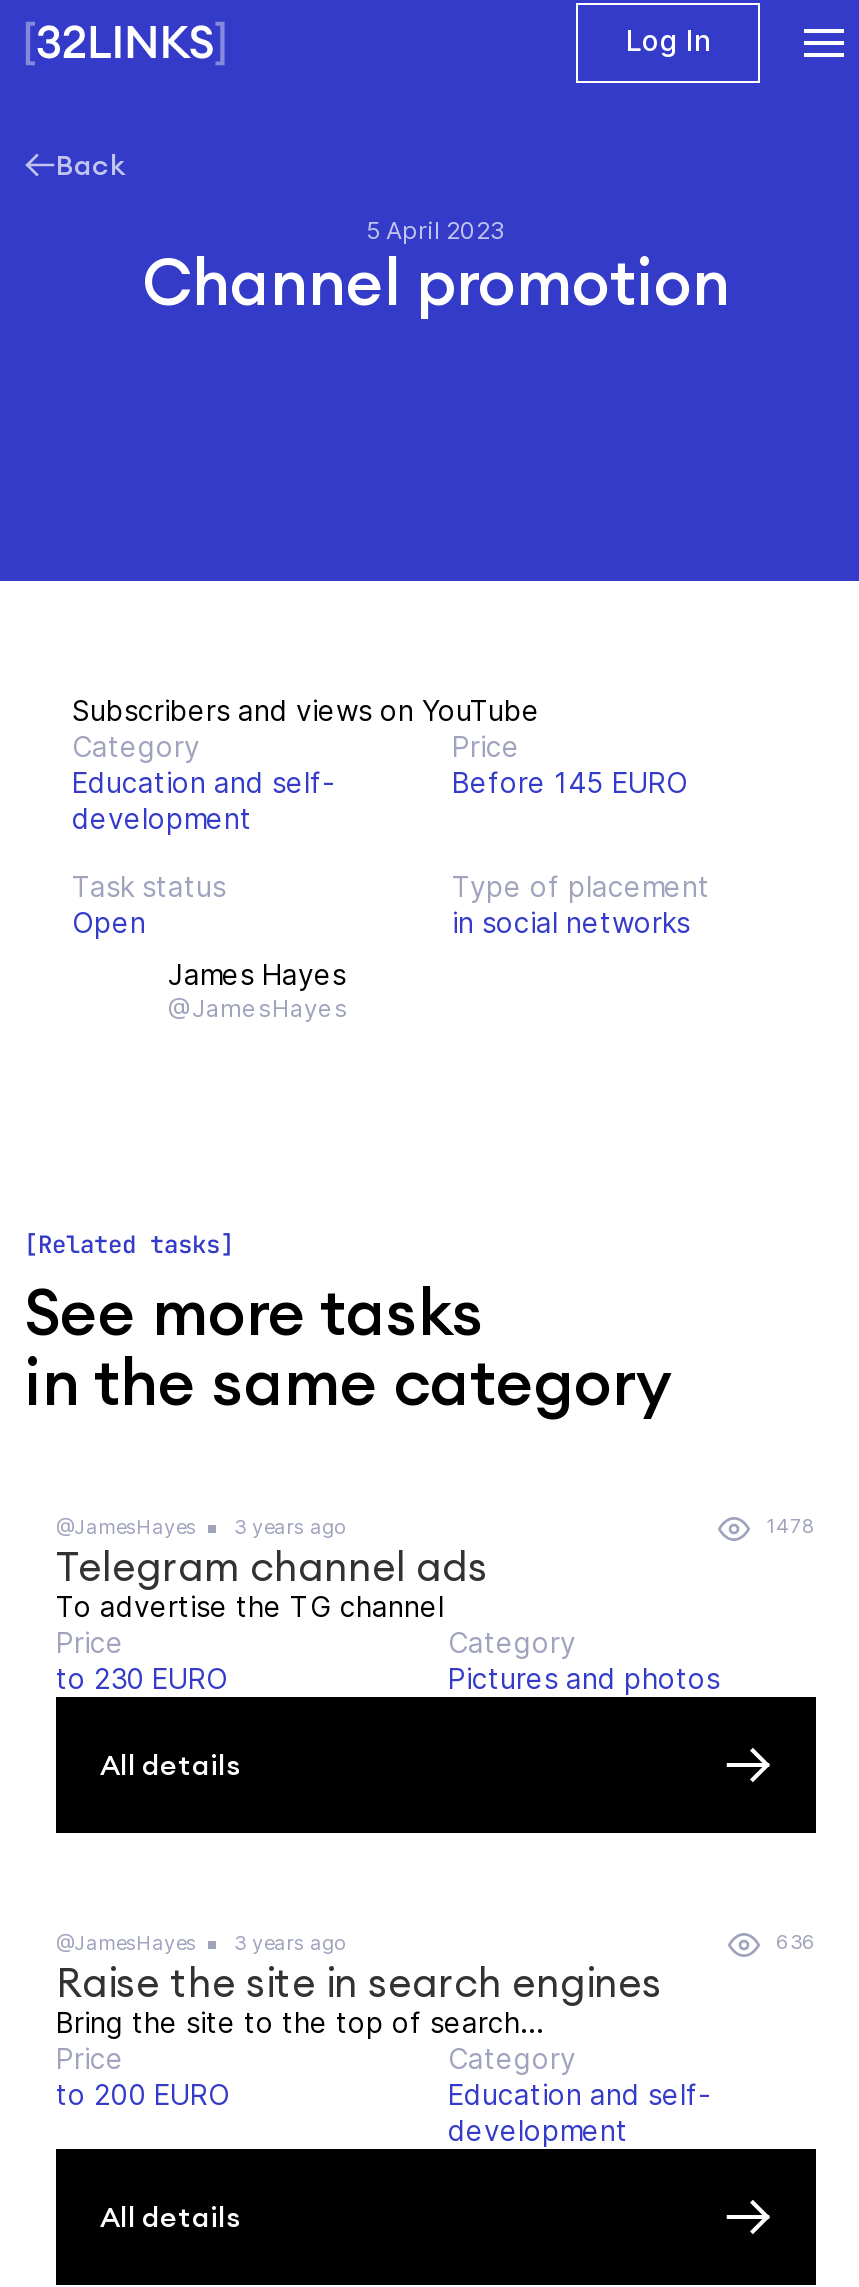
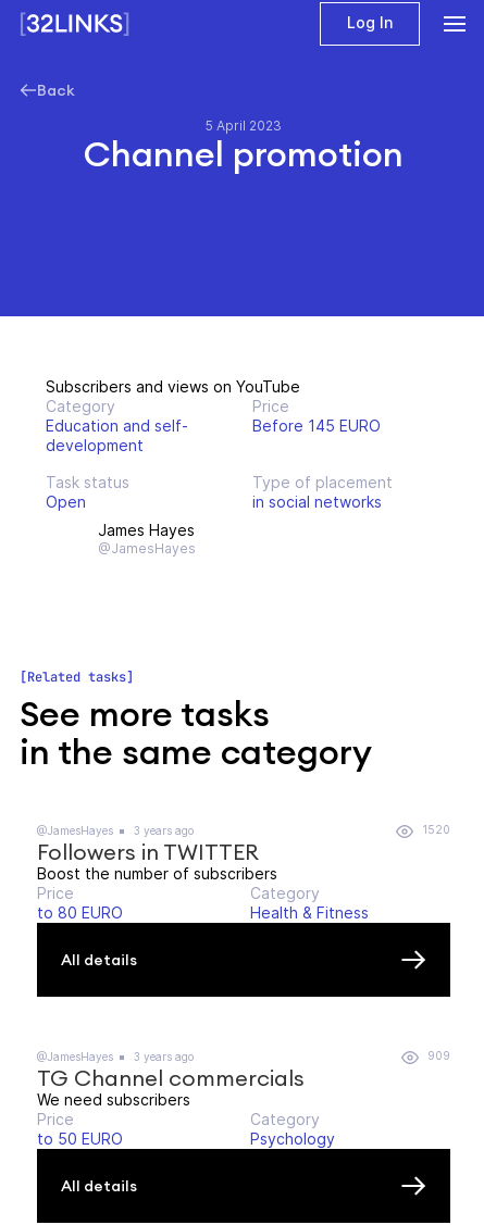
[56,1513,816,1623] 1478 | Telegram channel ads | To advertise the TG channel -> [37,823,450,883] 1520 | Followers in TWITTER | Boost the number of subscribers
[56,1661,228,1695] to 230 EURO -> [37,903,123,922] to 80 EURO
[448,1661,720,1695] Pictures and photos -> [250,903,369,922] Health & Fitness
[56,1929,816,2039] 636 | Raise the site in search engines | Bring the site to the top of search... -> [37,1049,450,1109] 909 | TG Channel commercials | We need subscribers
[56,2077,230,2111] to 200 EURO -> [37,1129,123,1148] to 50 EURO
[448,2077,710,2147] Education and self- | development -> [250,1129,335,1148] Psychology

